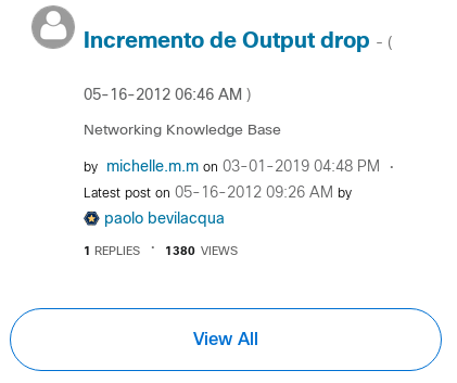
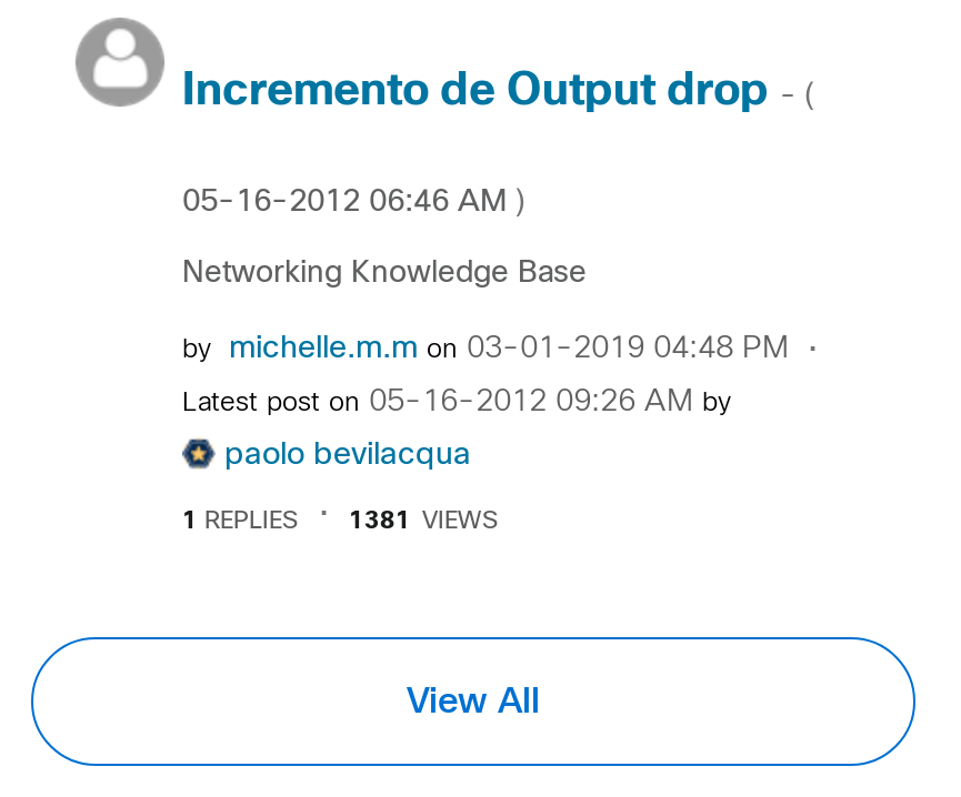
[165,246,238,257] 1380 VIEWS -> [349,511,498,533] 1381 VIEWS

